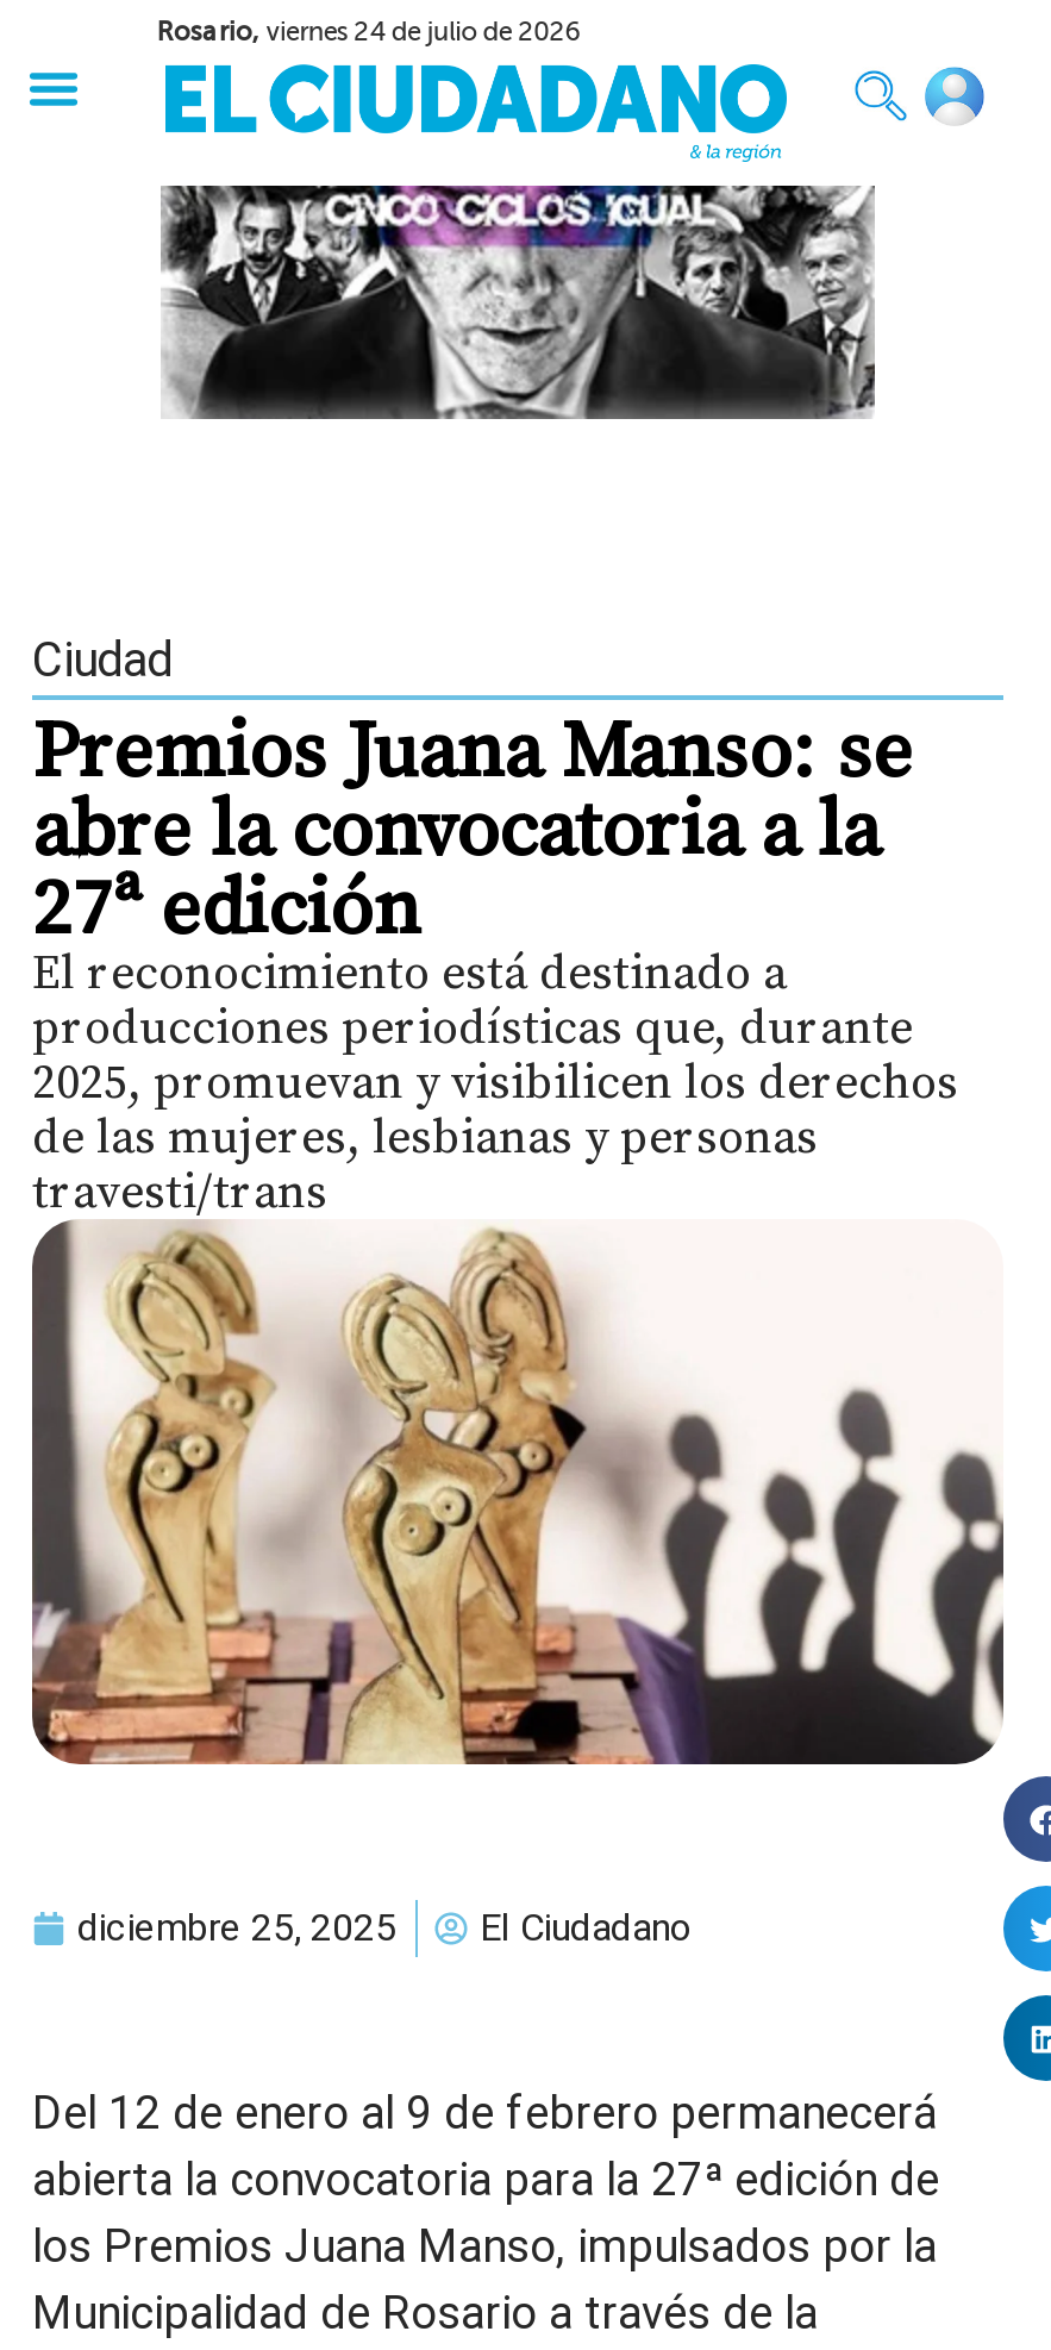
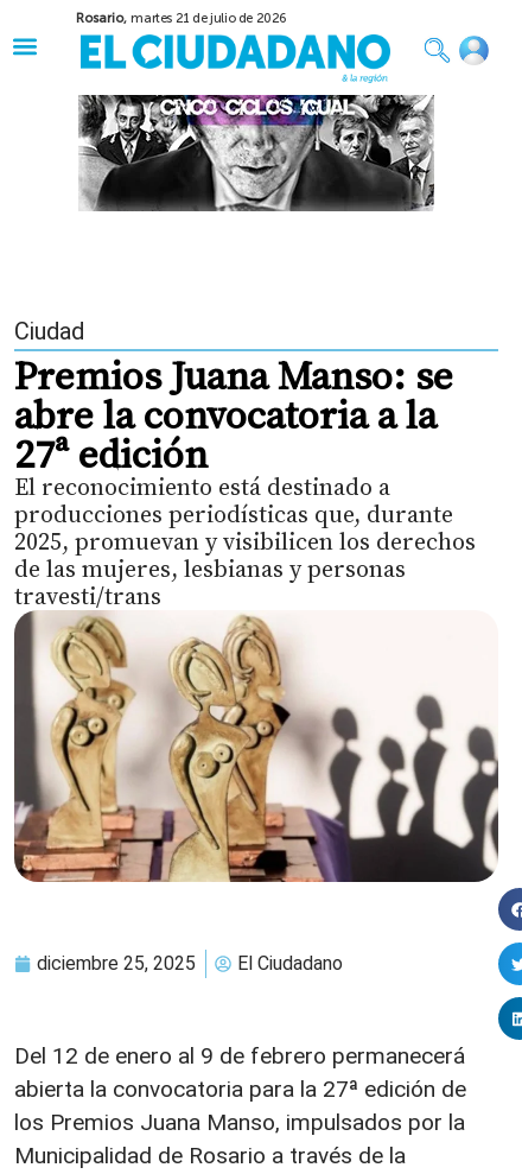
[157,17,581,48] Rosario, viernes 24 de julio de 2026 -> [76,11,287,26] Rosario, martes 21 de julio de 2026

